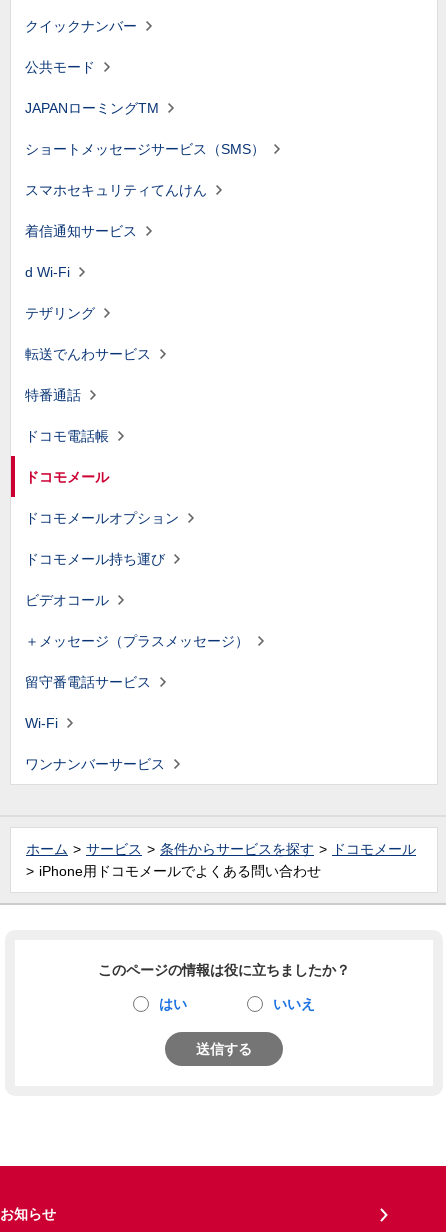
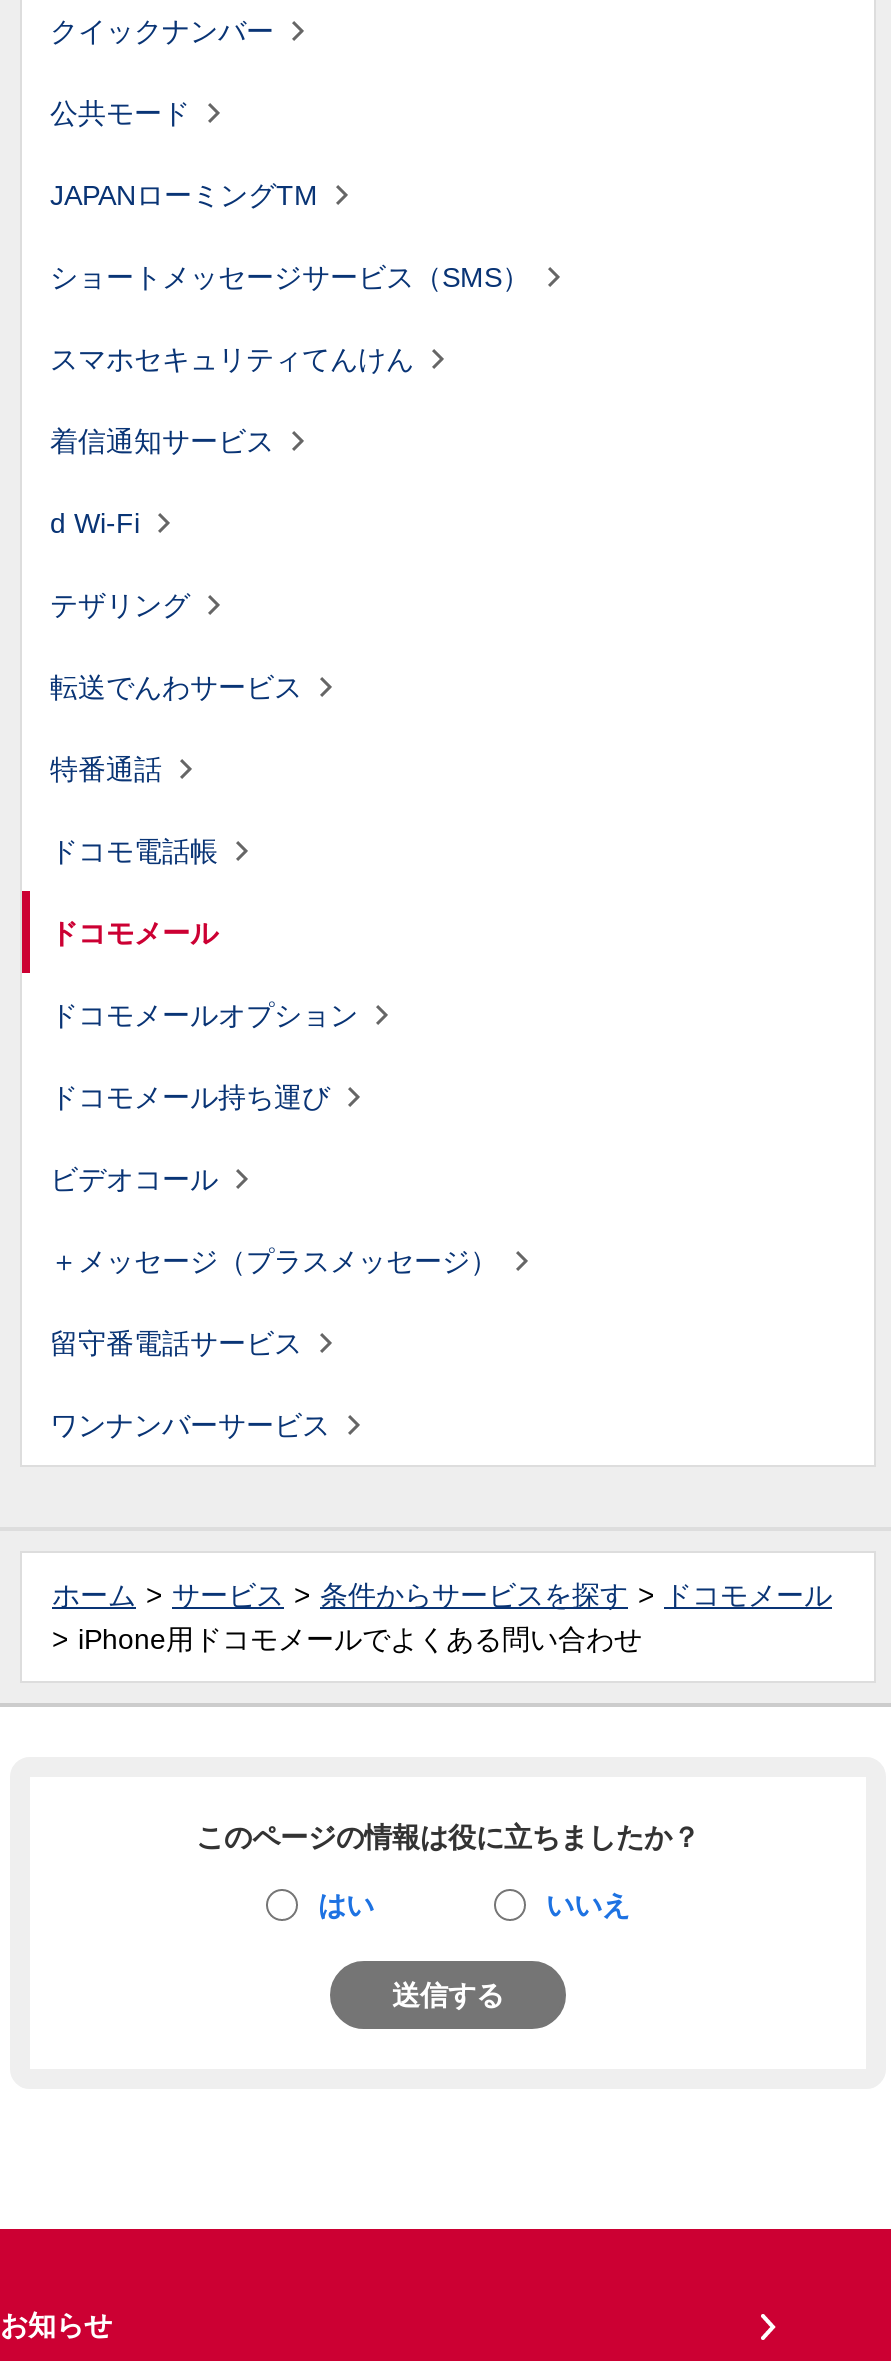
[25,715,58,731] Wi-Fi -> none

